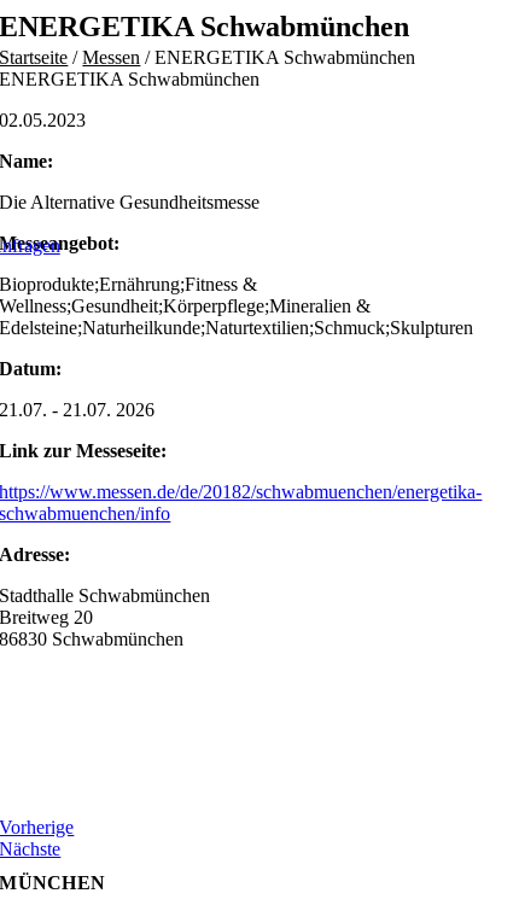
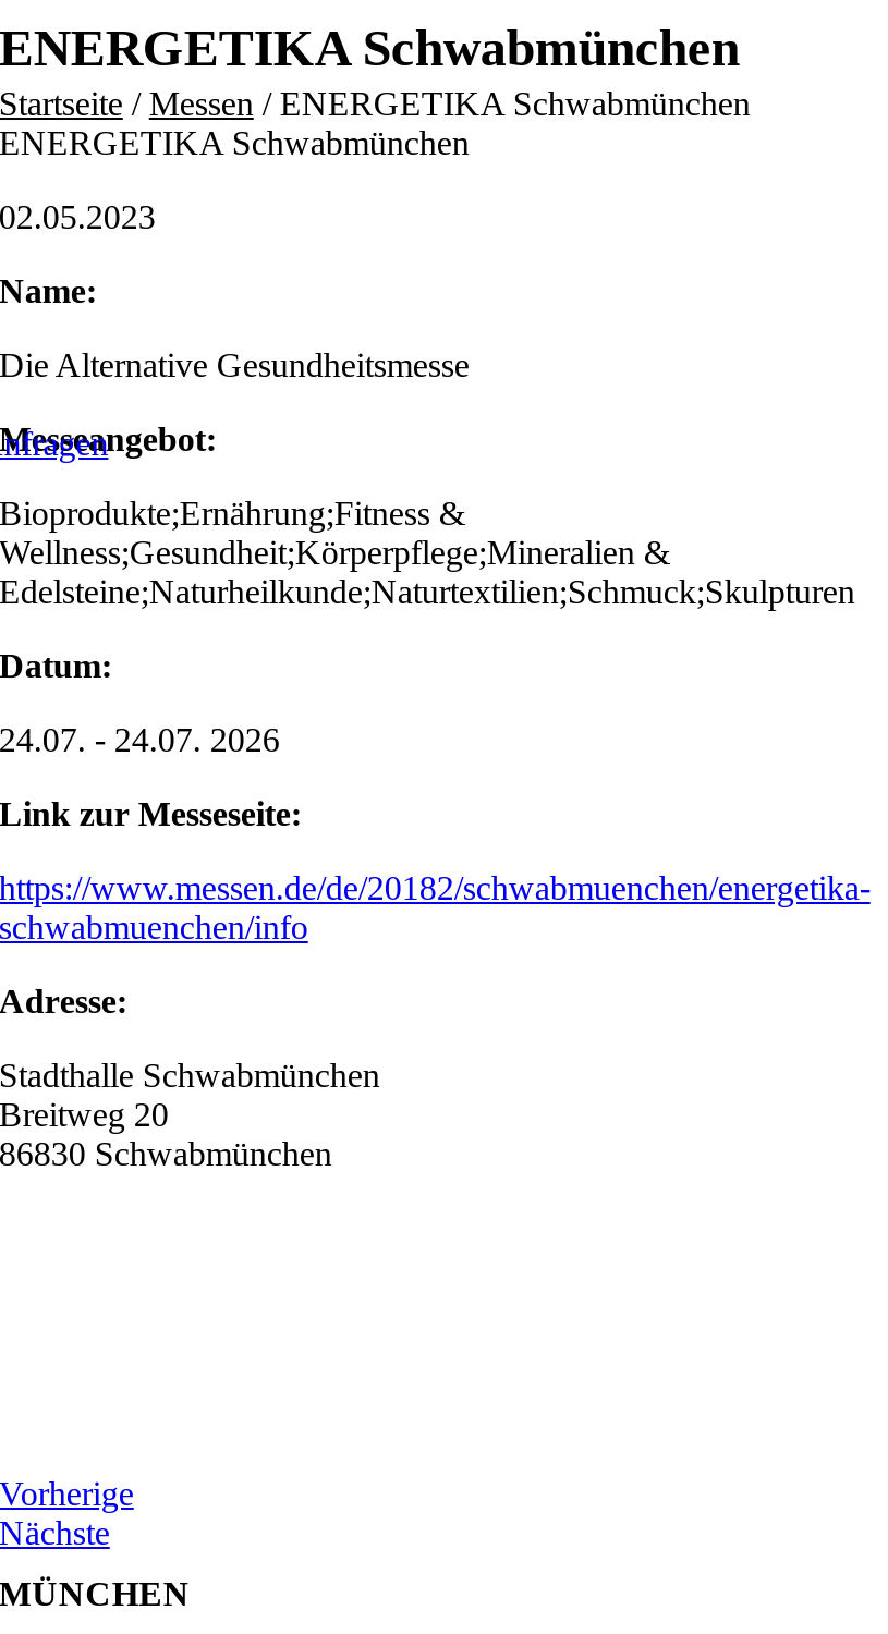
[0,399,155,420] 21.07. - 21.07. 2026 -> [0,721,280,758] 24.07. - 24.07. 2026

